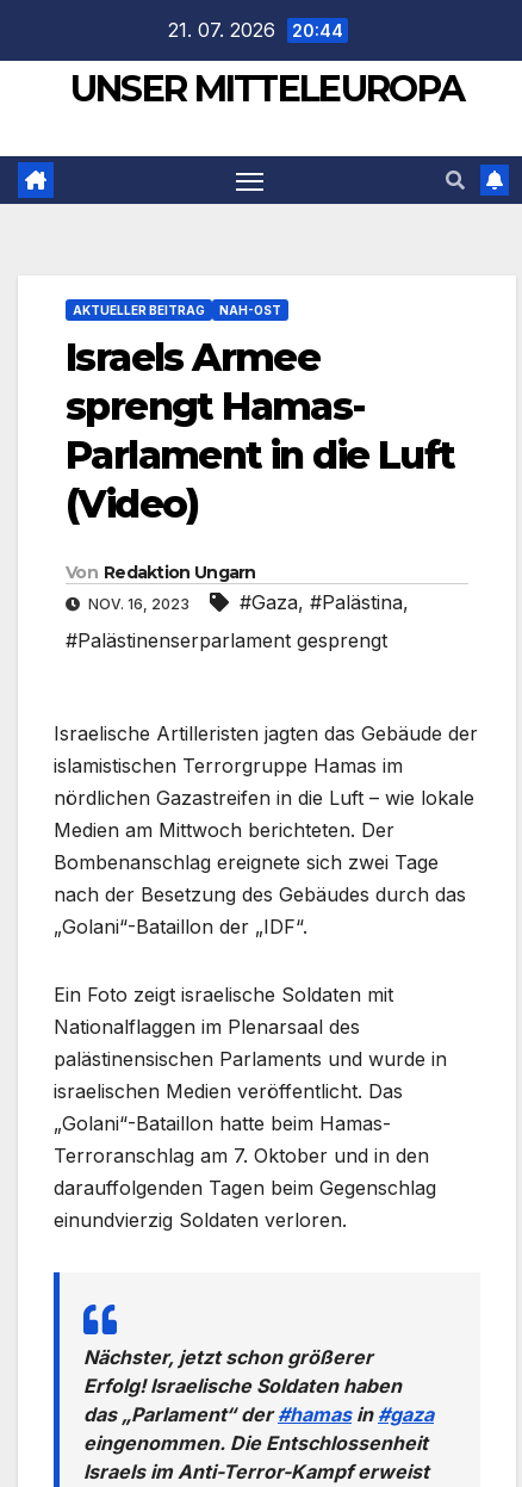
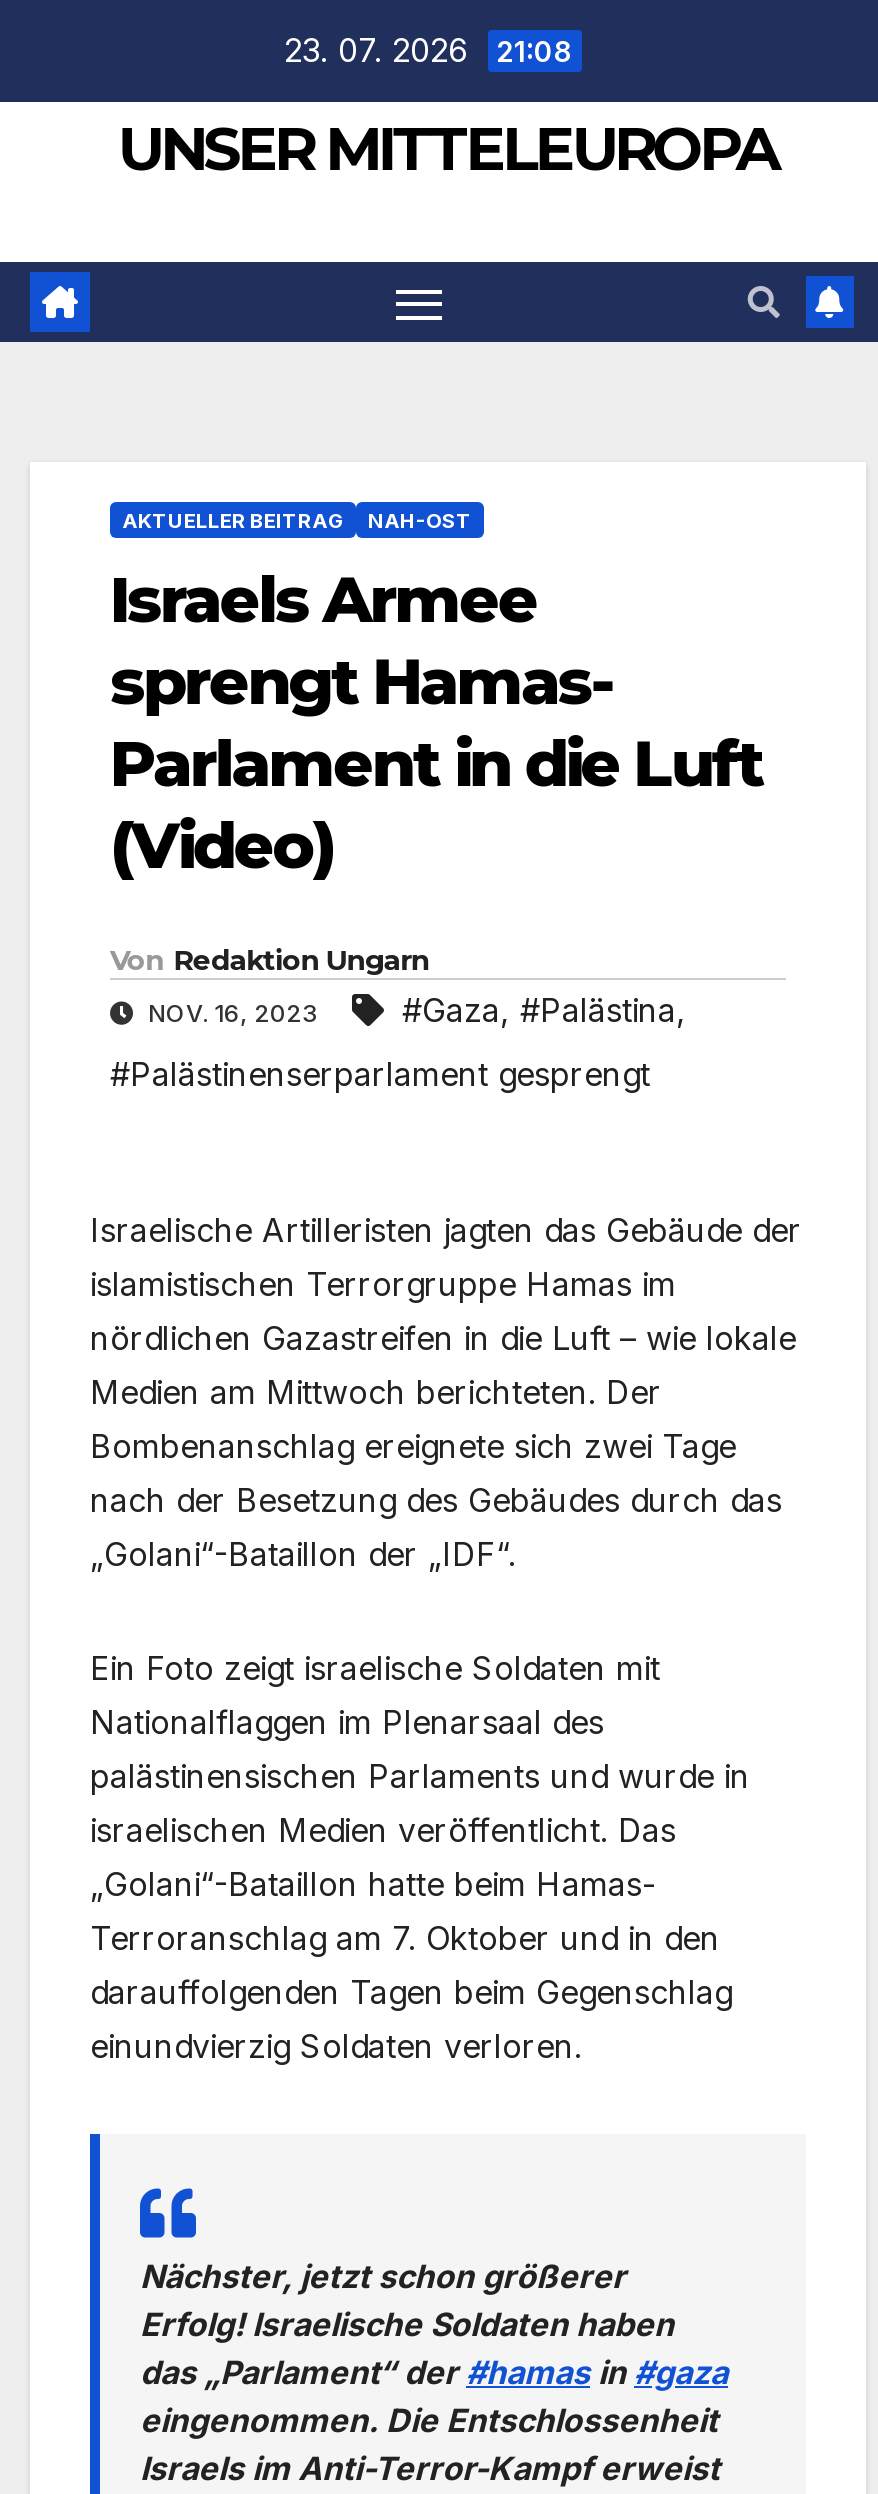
[168,18,343,42] 21. 07. 2026 20:44 -> [284,30,574,70] 23. 07. 2026 21:08

